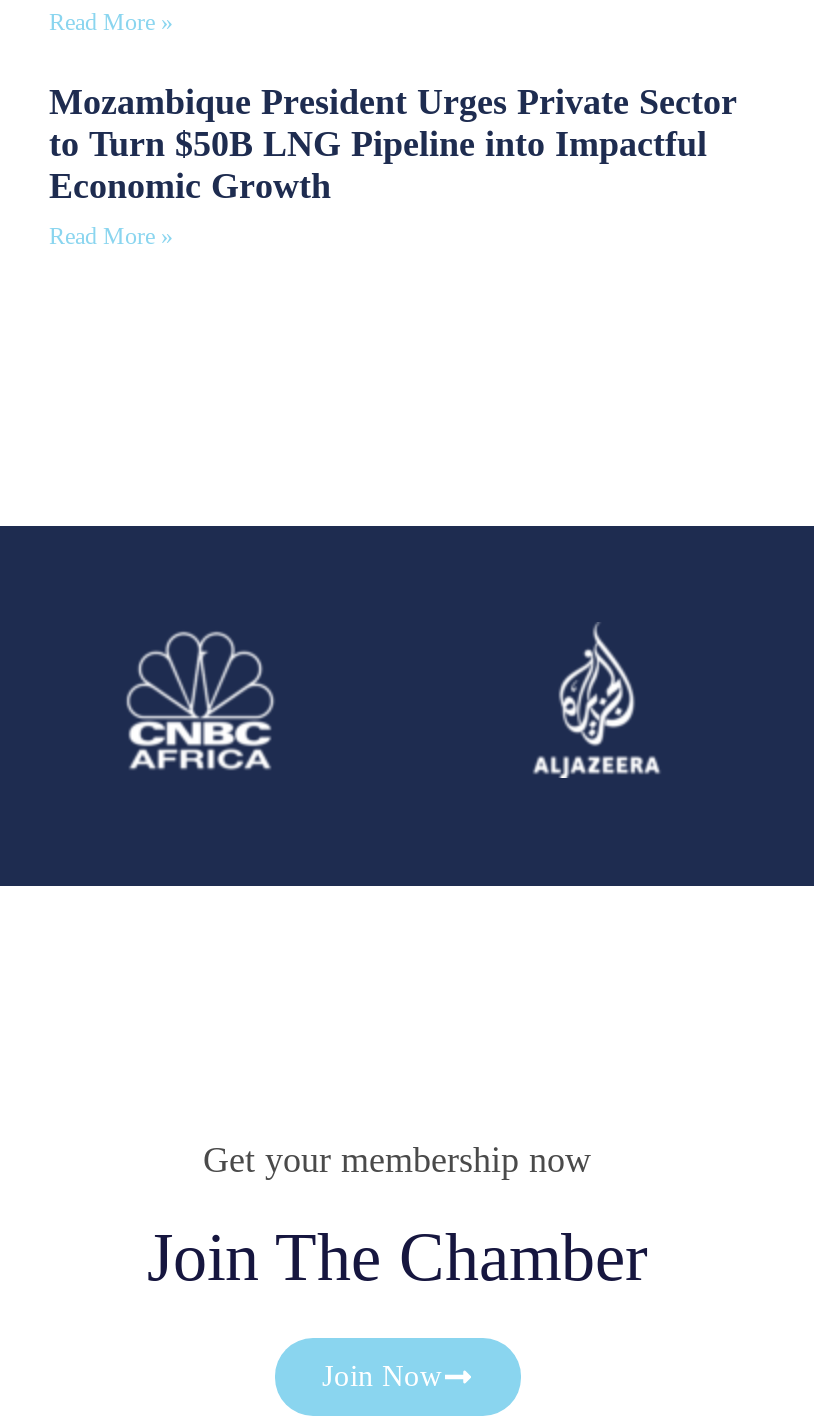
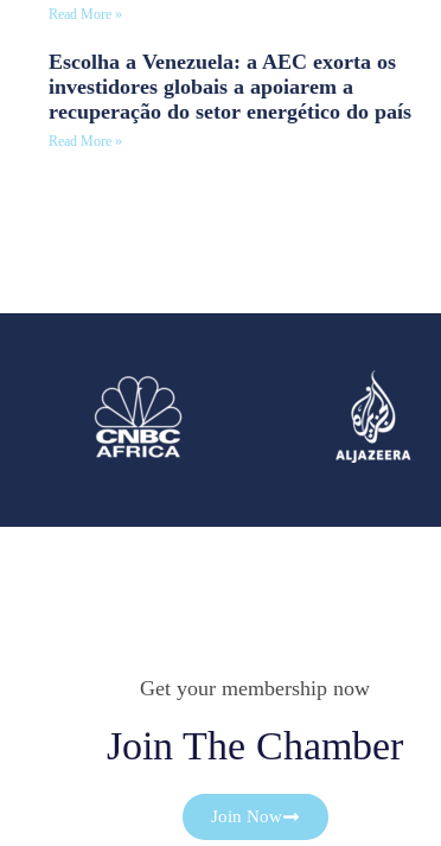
[49,83,737,207] Mozambique President Urges Private Sector | to Turn $50B LNG Pipeline into Impactful | Economic Growth -> [49,49,411,123] Escolha a Venezuela: a AEC exorta os | investidores globais a apoiarem a | recuperação do setor energético do país

